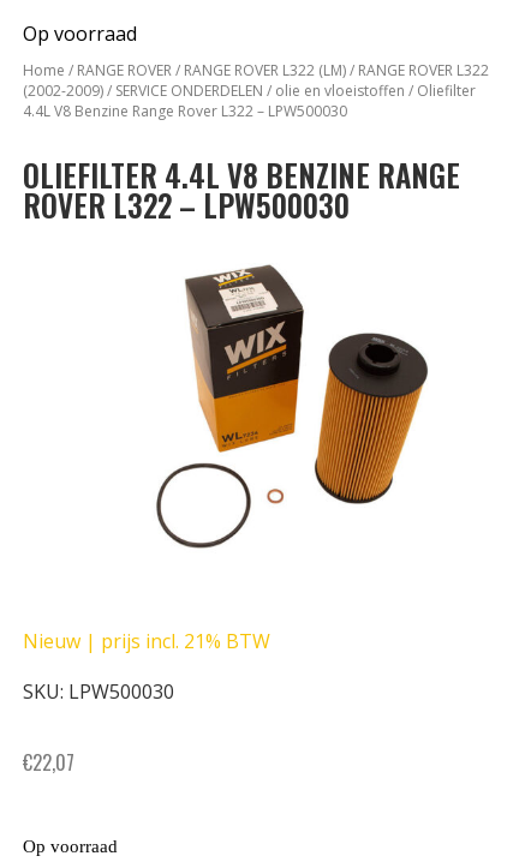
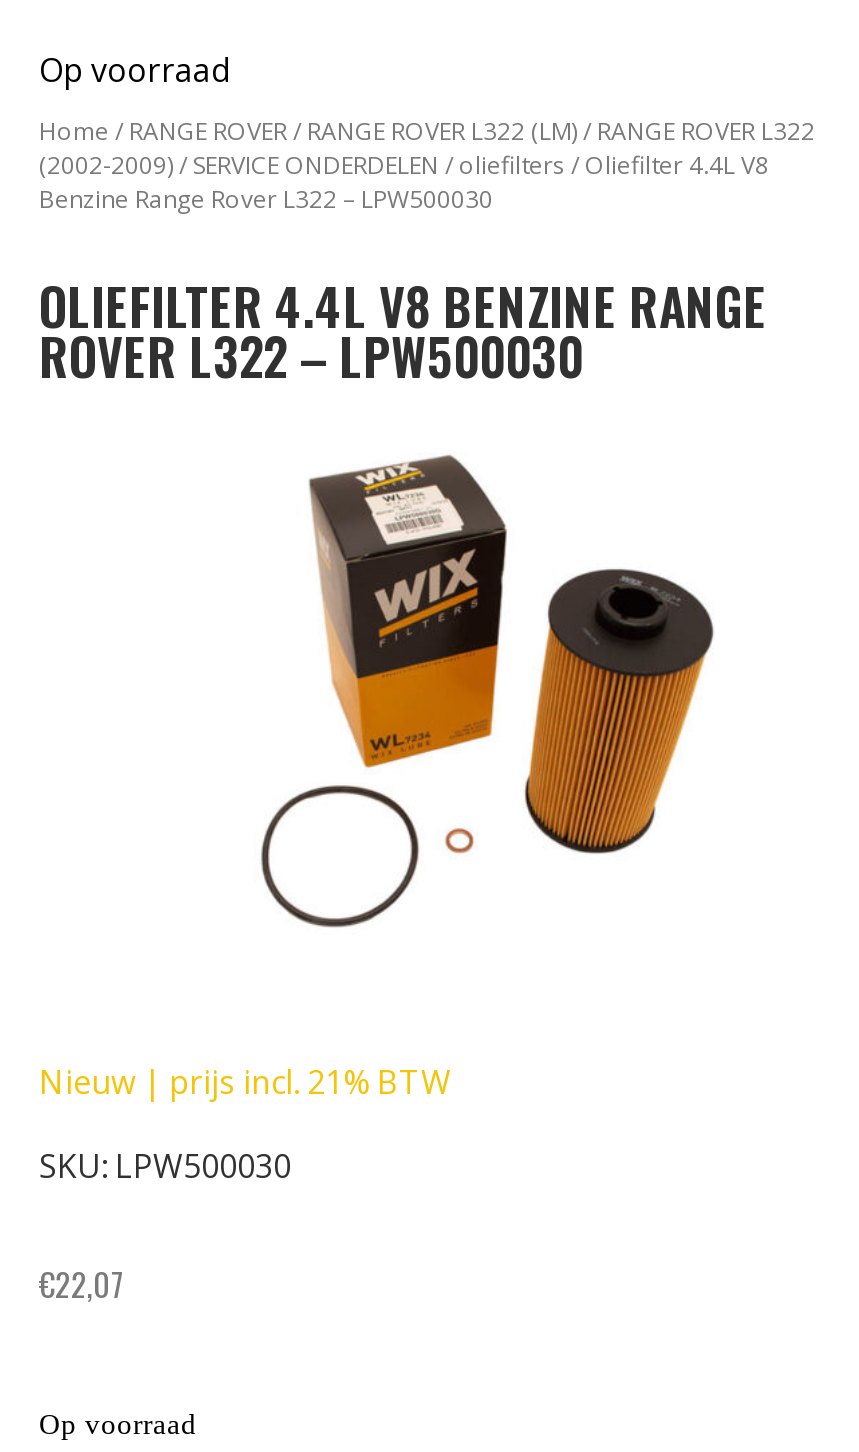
[23,81,476,122] (2002-2009) / SERVICE ONDERDELEN / olie en vloeistoffen / Oliefilter | 4.4L V8 Benzine Range Rover L322 – LPW500030 -> [39,149,769,217] (2002-2009) / SERVICE ONDERDELEN / oliefilters / Oliefilter 4.4L V8 | Benzine Range Rover L322 – LPW500030

